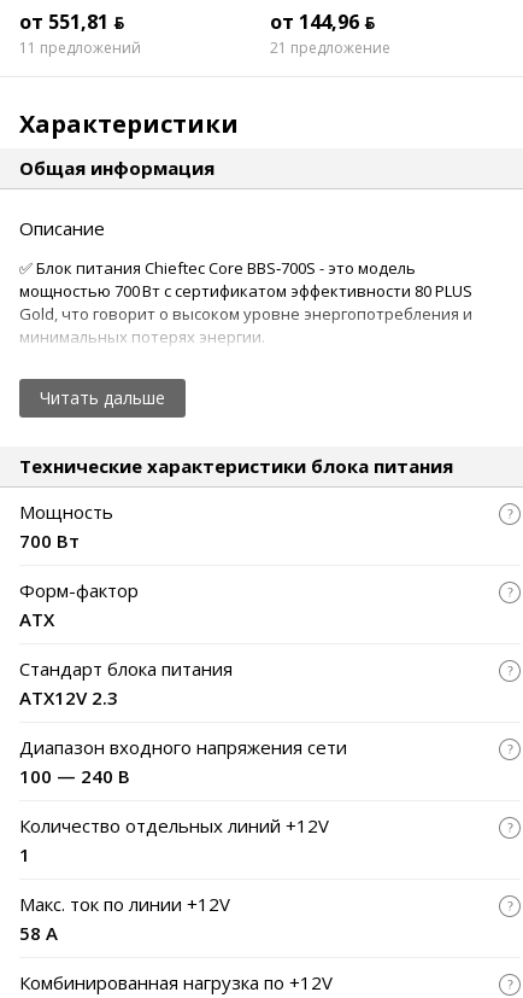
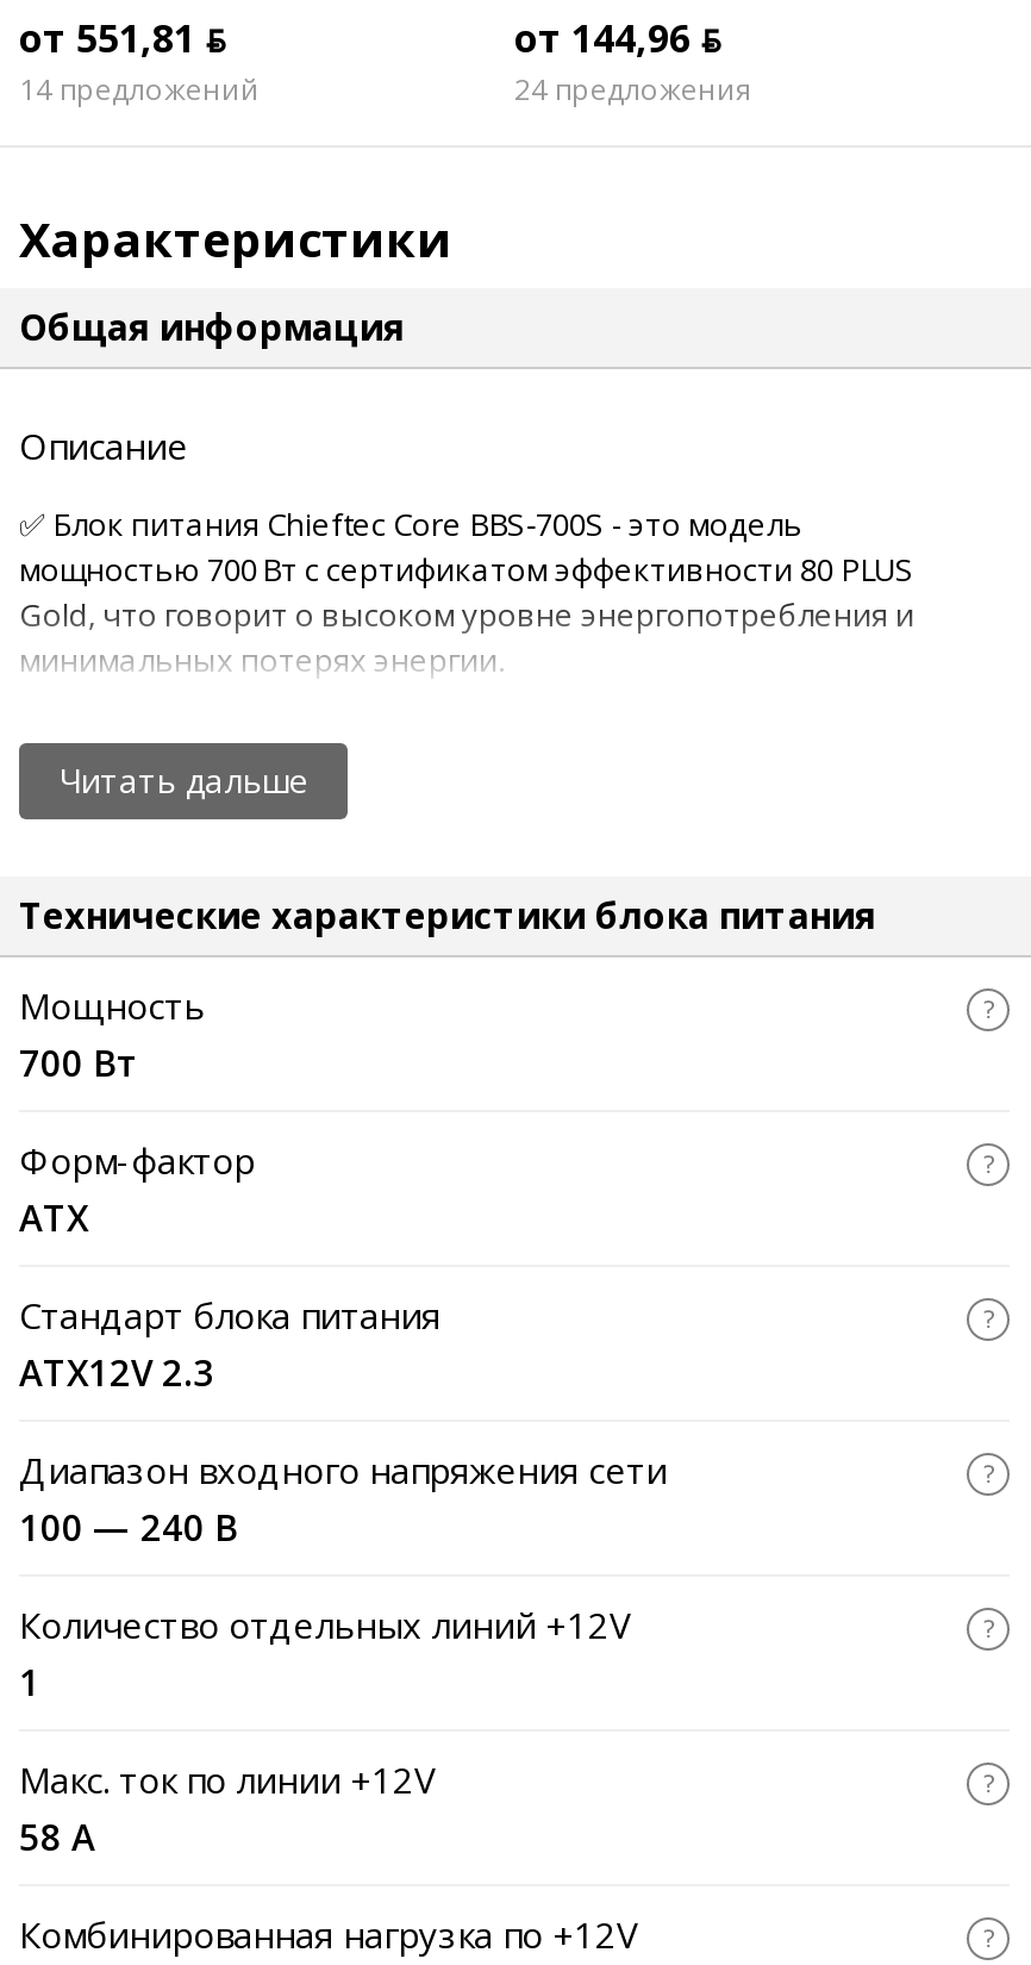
[19,38,141,58] 11 предложений -> [19,70,260,110] 14 предложений
[270,38,390,58] 21 предложение -> [514,70,752,110] 24 предложения

